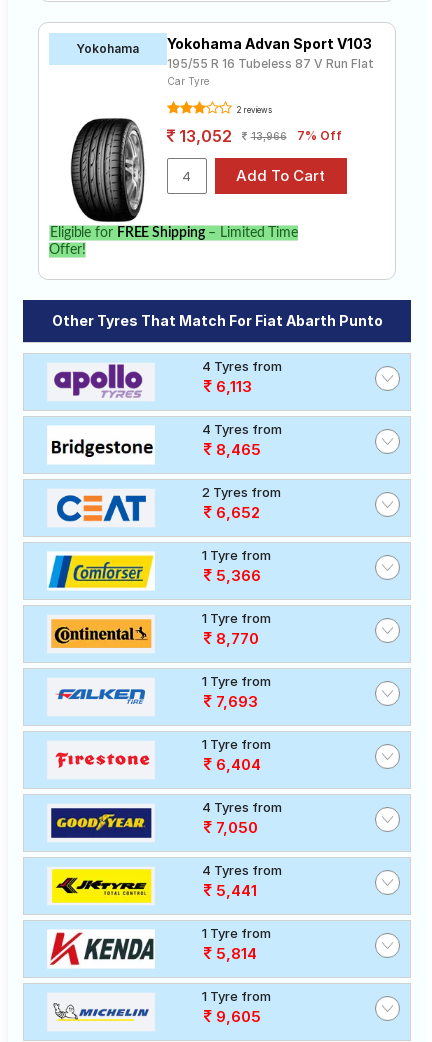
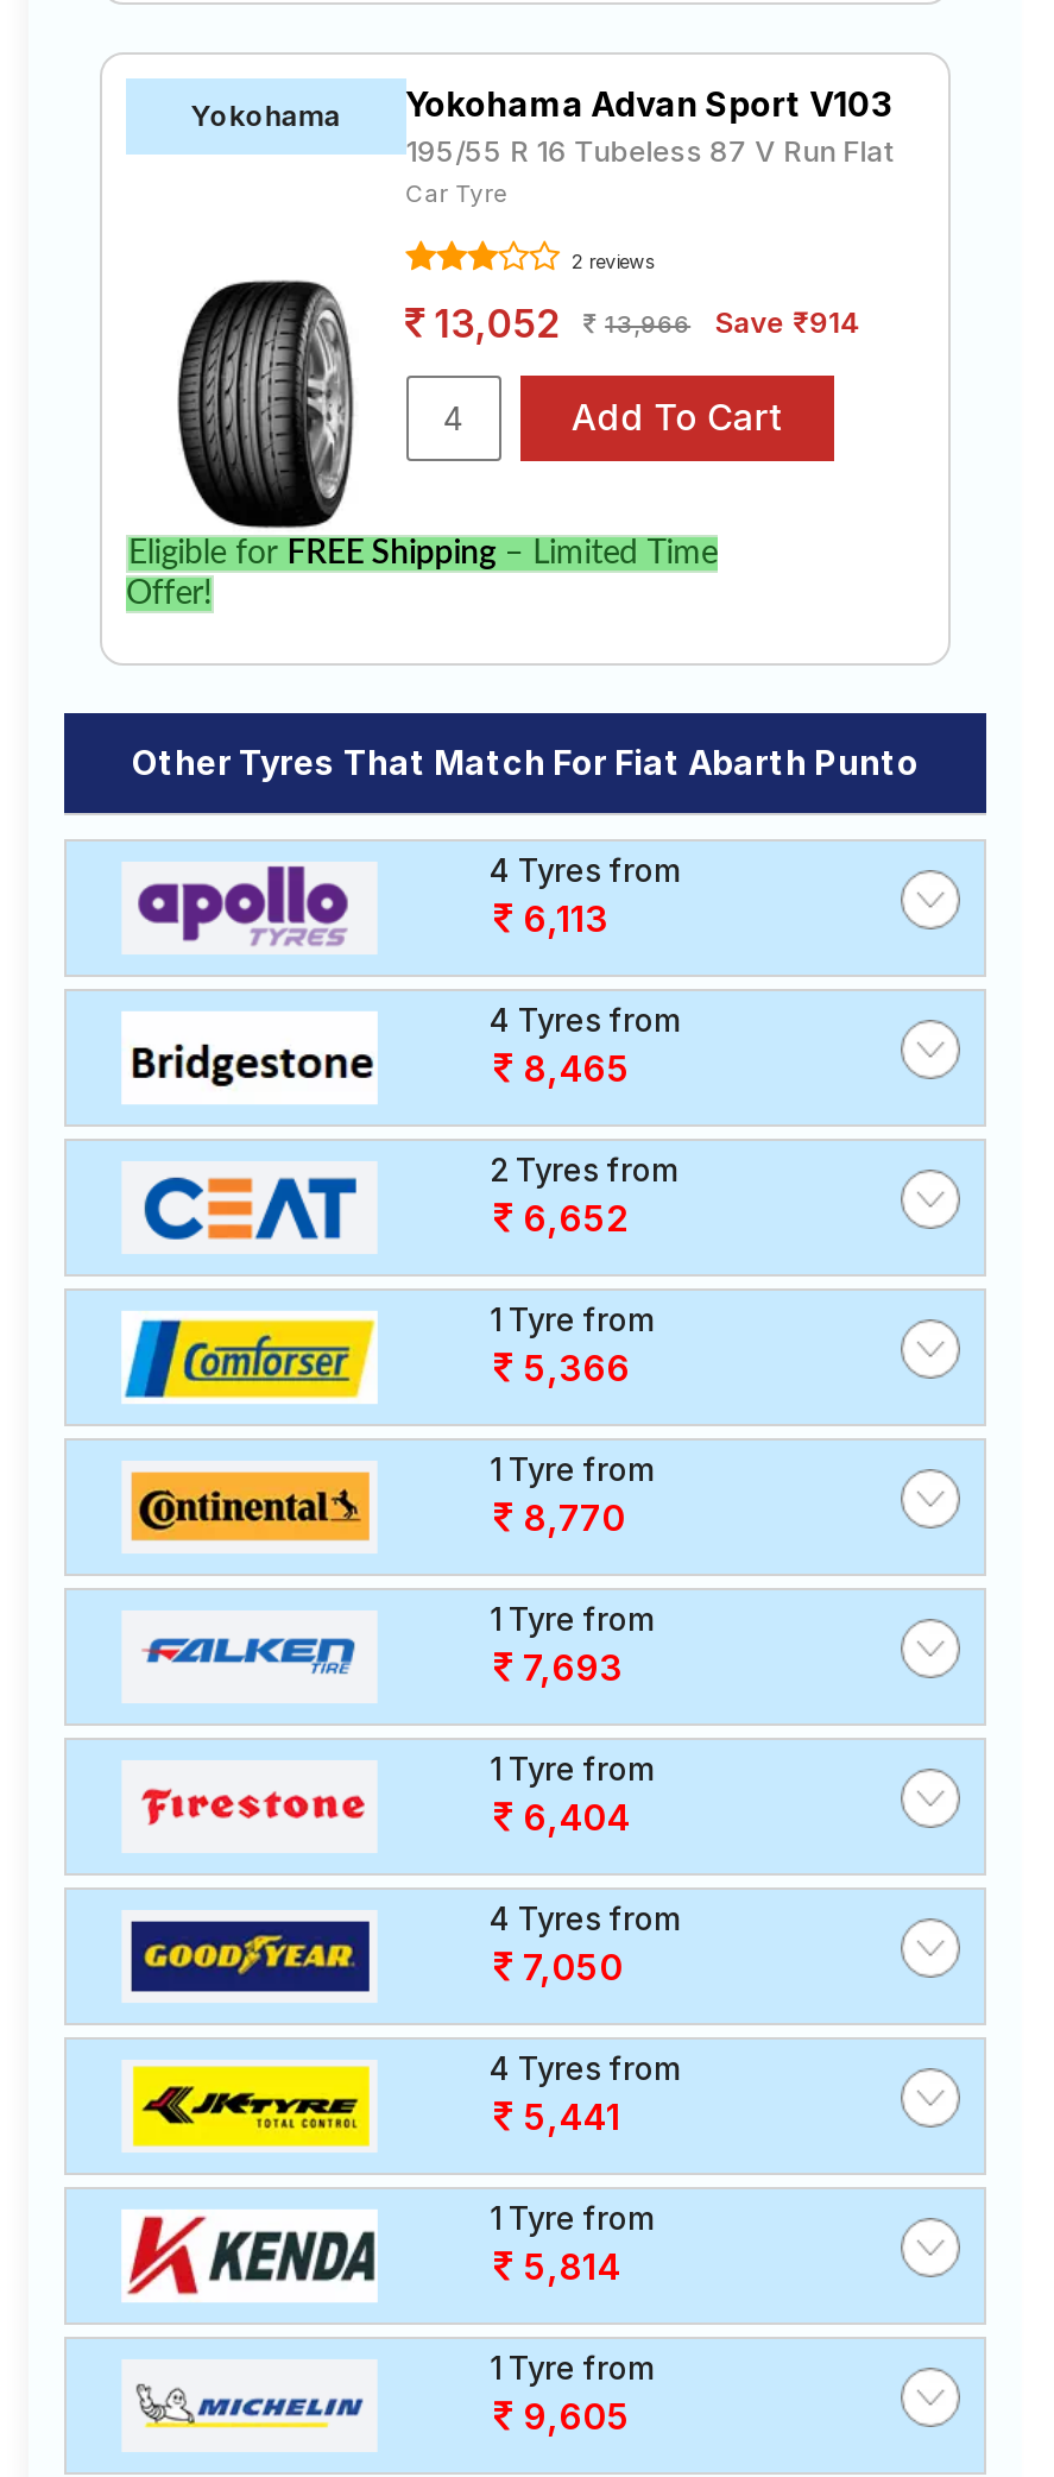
[179,126,342,146] 13,052 13,966 7% Off -> [434,299,862,346] 13,052 13,966 Save ₹914

